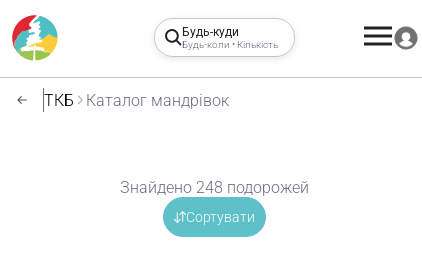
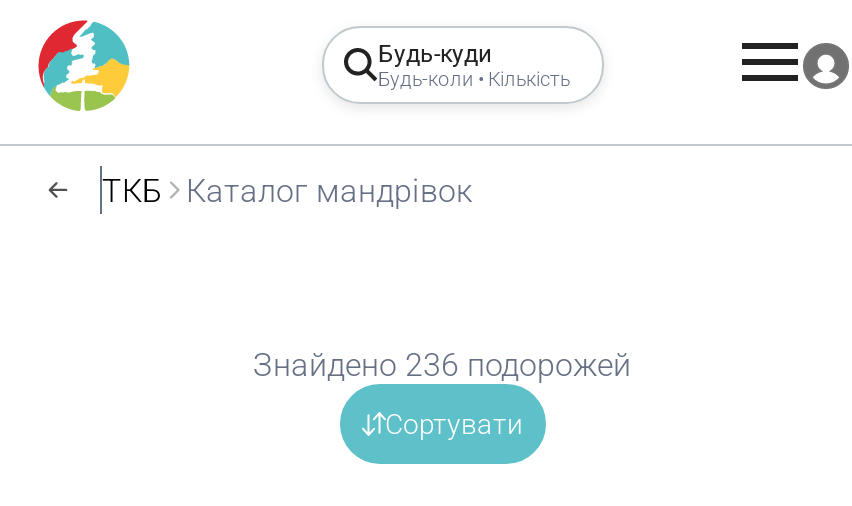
[119,178,308,197] Знайдено 248 подорожей -> [253,346,631,384] Знайдено 236 подорожей

